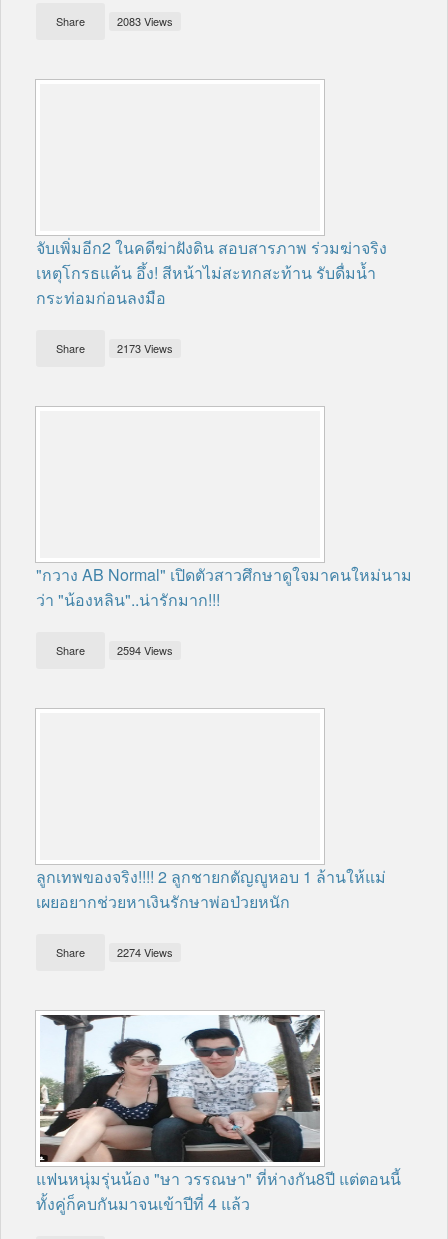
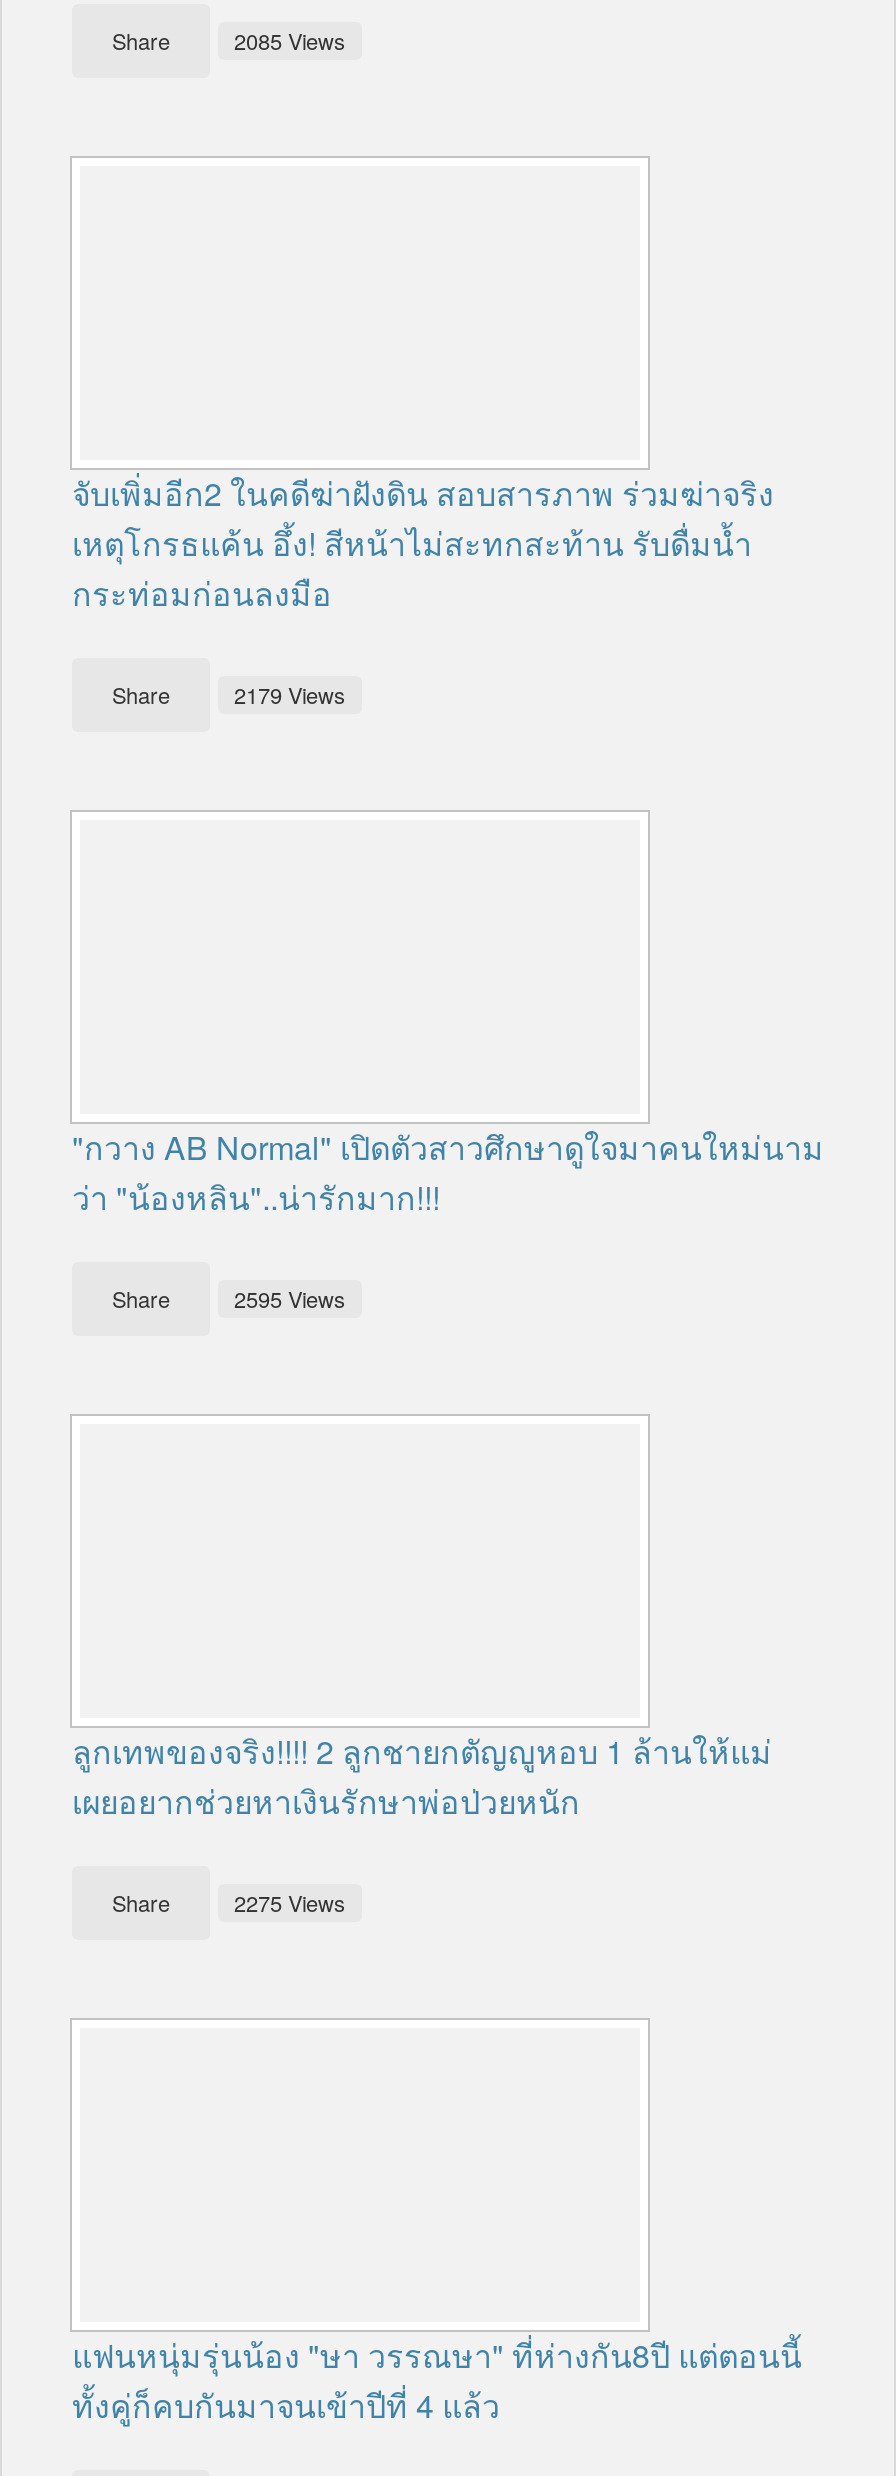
[56,13,173,29] Share 2083 Views -> [112,25,346,57] Share 2085 Views
[56,340,173,356] Share 2173 Views -> [112,679,346,711] Share 2179 Views
[56,642,173,658] Share 2594 Views -> [112,1283,346,1315] Share 2595 Views
[56,944,173,960] Share 2274 Views -> [112,1887,346,1919] Share 2275 Views
[39,1014,321,1163] [image] -> none

